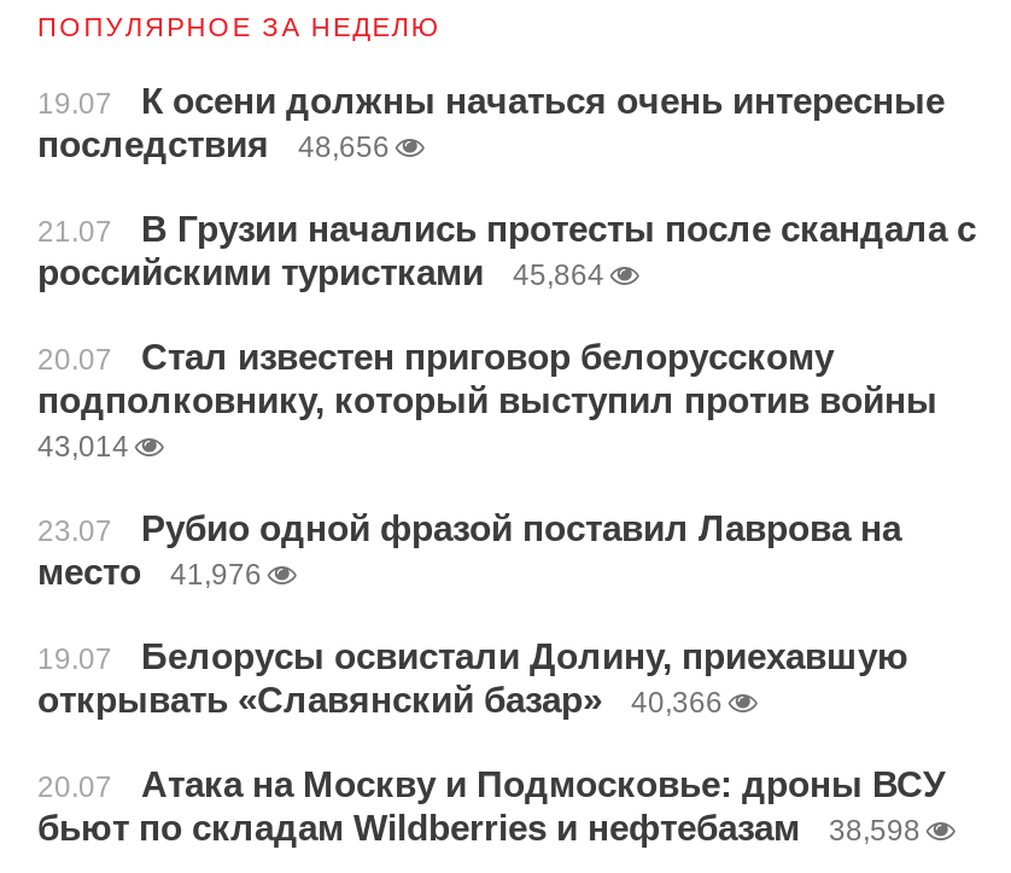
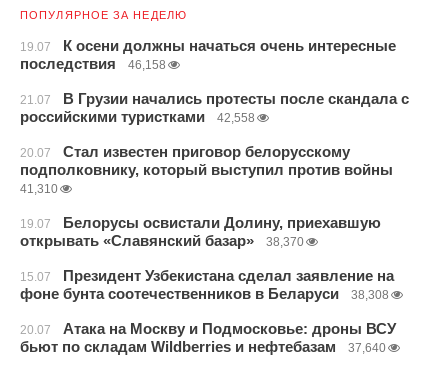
[37,123,390,164] последствия 48,656 -> [20,55,166,72] последствия 46,158
[37,251,604,292] российскими туристками 45,864 -> [20,108,255,125] российскими туристками 42,558
[37,430,901,592] 43,014 | 23.07 | Рубио одной фразой поставил Лаврова на | место | 41,976 -> [20,182,58,196] 41,310
moved [37,635,908,720] -> [20,214,381,249]: 19.07 | Белорусы освистали Долину, приехавшую | открывать «Славянский базар»
[631,686,723,720] 40,366 -> [20,235,394,302] 38,370 | 15.07 | Президент Узбекистана сделал заявление на | фоне бунта соотечественников в Беларуси | 38,308
[37,807,921,848] бьют по складам Wildberries и нефтебазам 38,598 -> [20,338,386,355] бьют по складам Wildberries и нефтебазам 37,640

